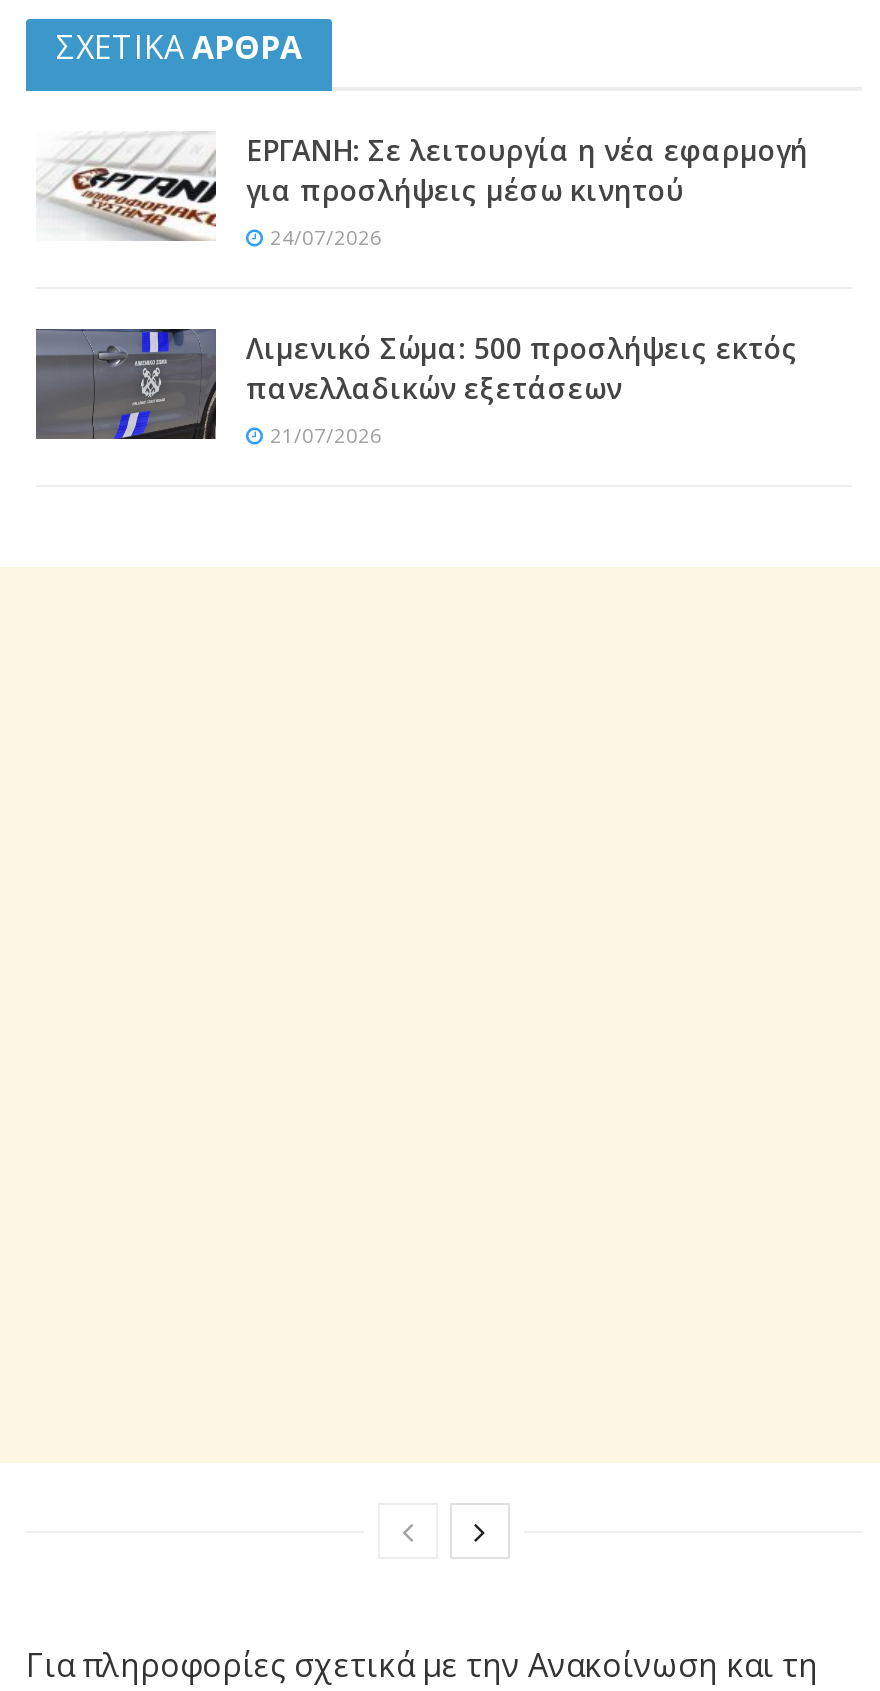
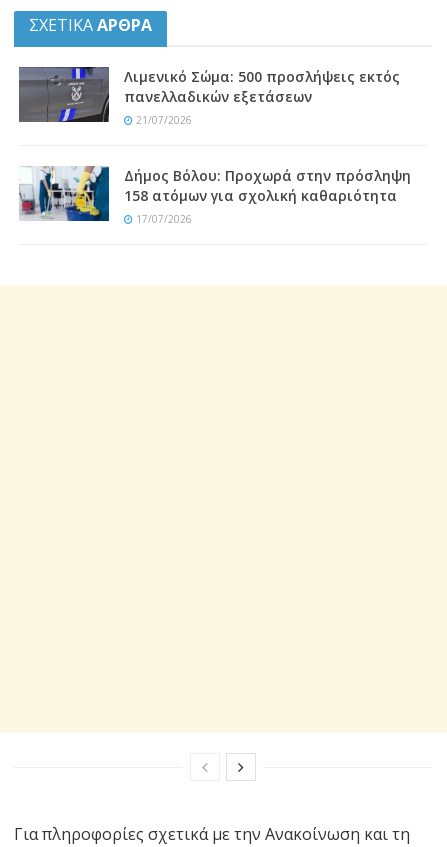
[36,130,808,250] [image] | ΕΡΓΑΝΗ: Σε λειτουργία η νέα εφαρμογή | για προσλήψεις μέσω κινητού | 24/07/2026 -> none
moved [36,327,798,448] -> [19,66,400,127]: [image] | Λιμενικό Σώμα: 500 προσλήψεις εκτός | πανελλαδικών εξετάσεων | 21/07/2026
none -> [19,165,411,226] [image] | Δήμος Βόλου: Προχωρά στην πρόσληψη | 158 ατόμων για σχολική καθαριότητα | 17/07/2026

